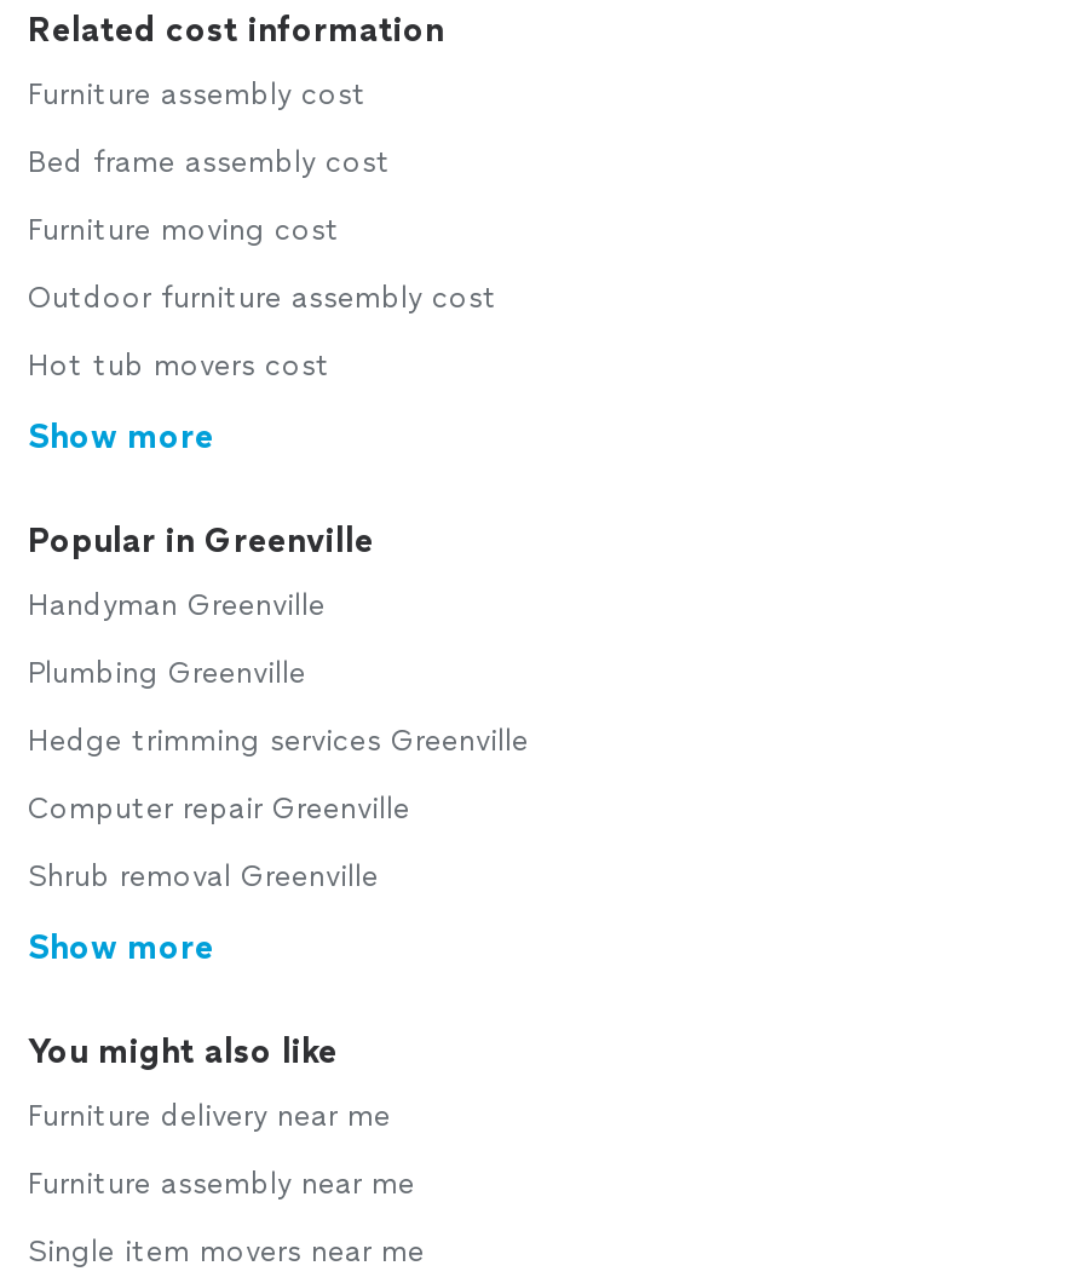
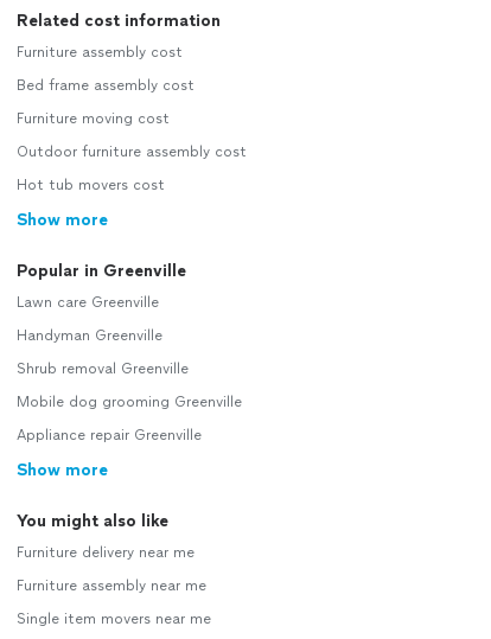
none -> [17,294,159,311] Lawn care Greenville
moved [28,588,326,622] -> [17,327,162,344]: Handyman Greenville
[28,656,529,825] Plumbing Greenville | Hedge trimming services Greenville | Computer repair Greenville -> none
moved [28,859,379,893] -> [17,360,189,377]: Shrub removal Greenville
none -> [17,394,242,443] Mobile dog grooming Greenville | Appliance repair Greenville

